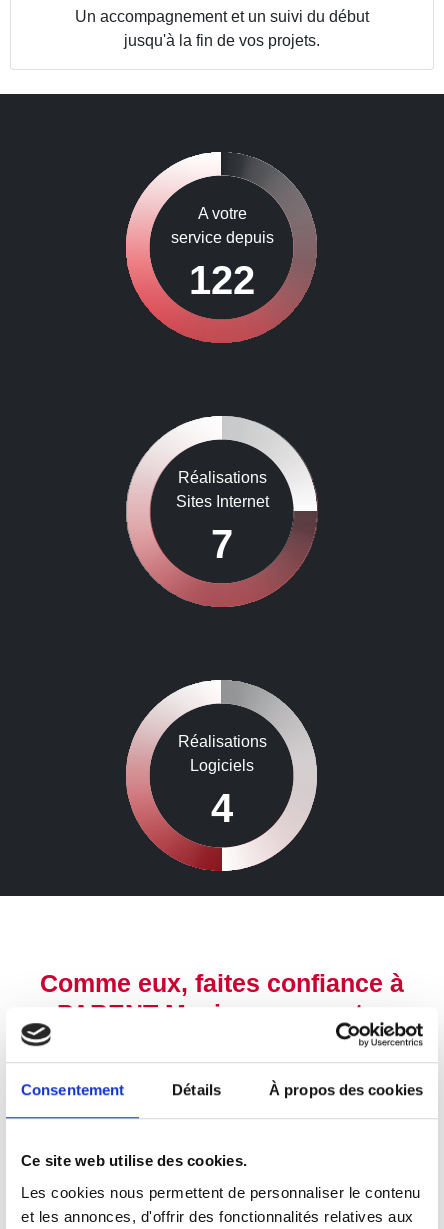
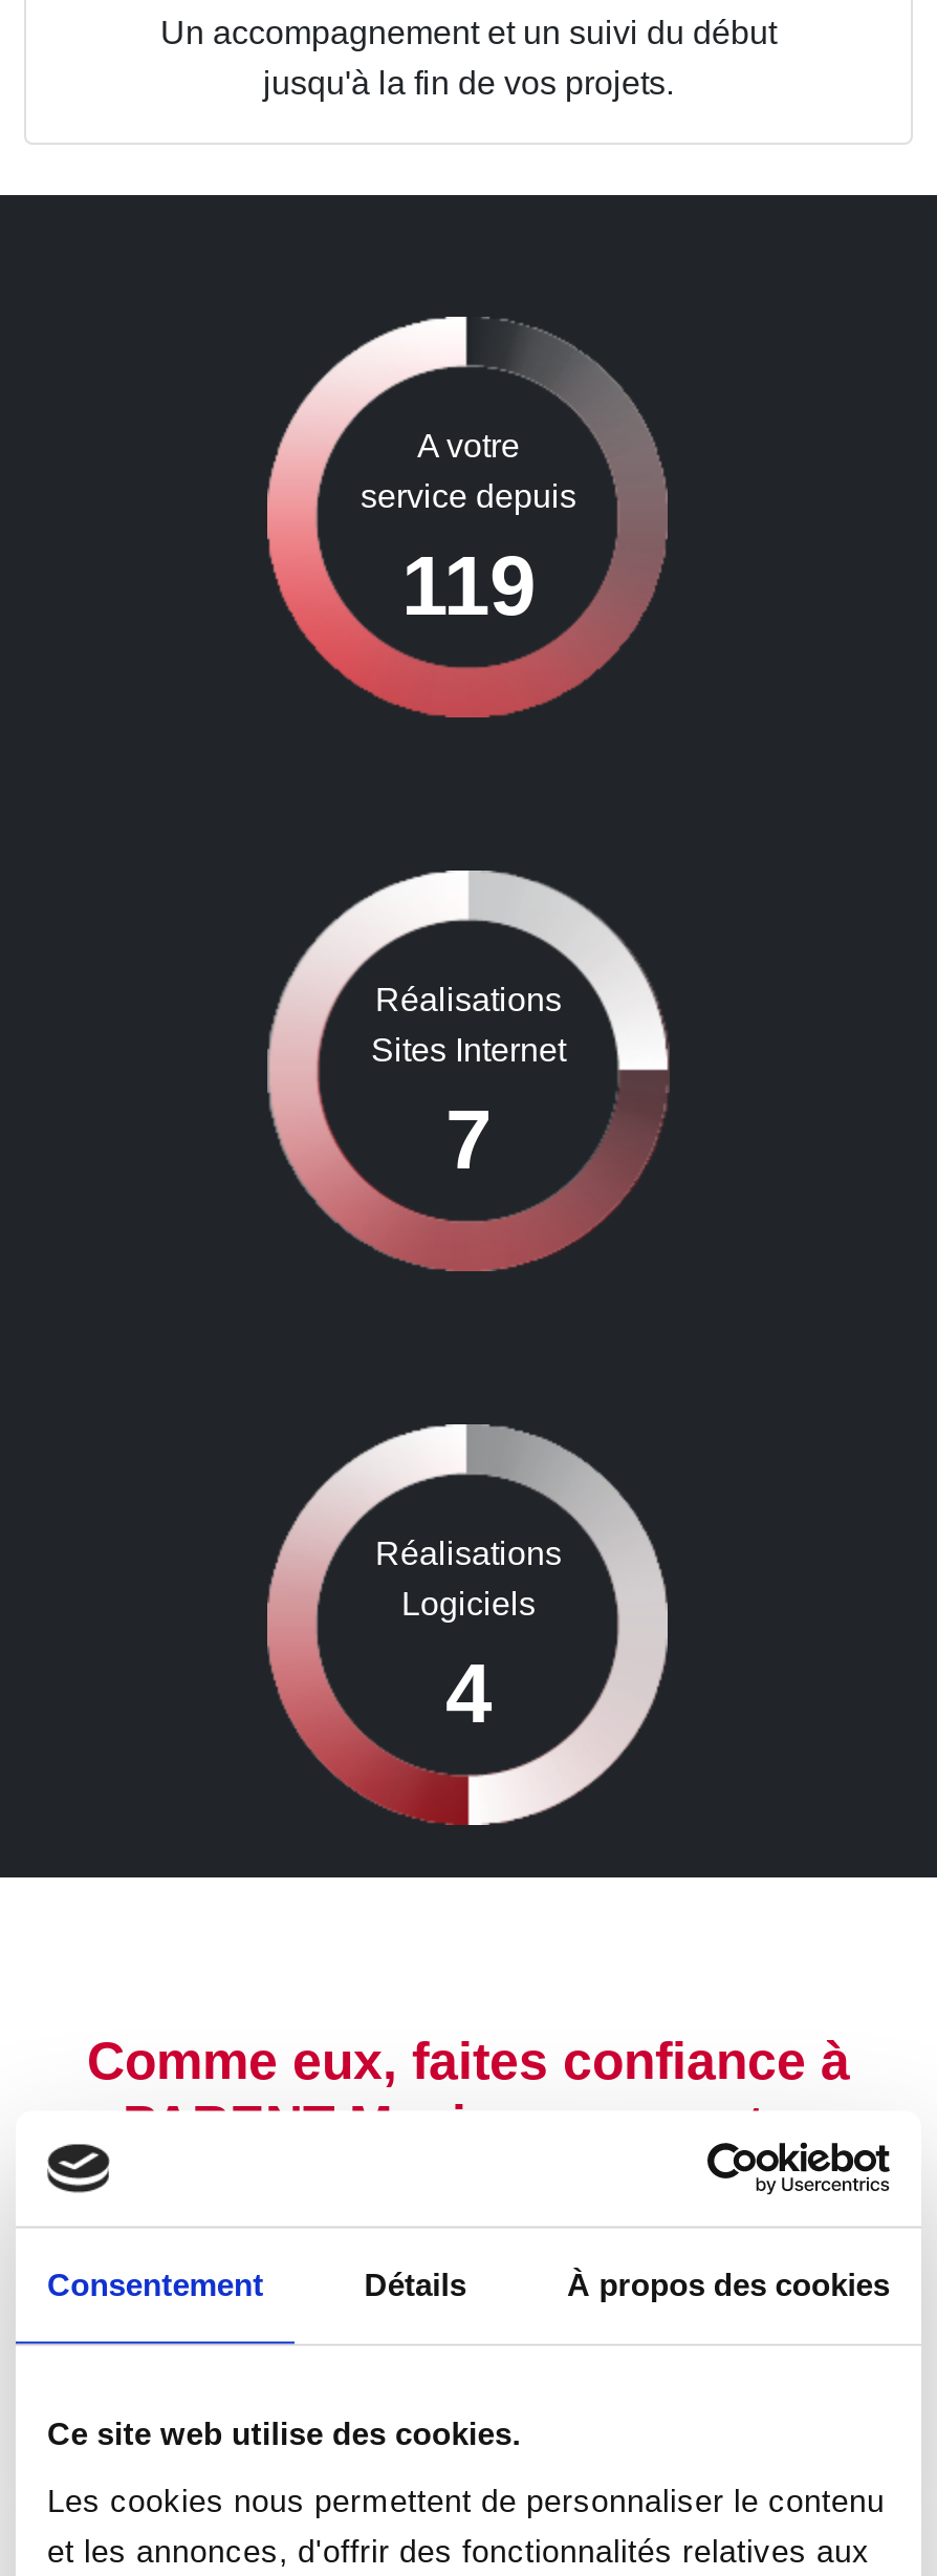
[189,258,255,302] 122 -> [401,539,536,631] 119

